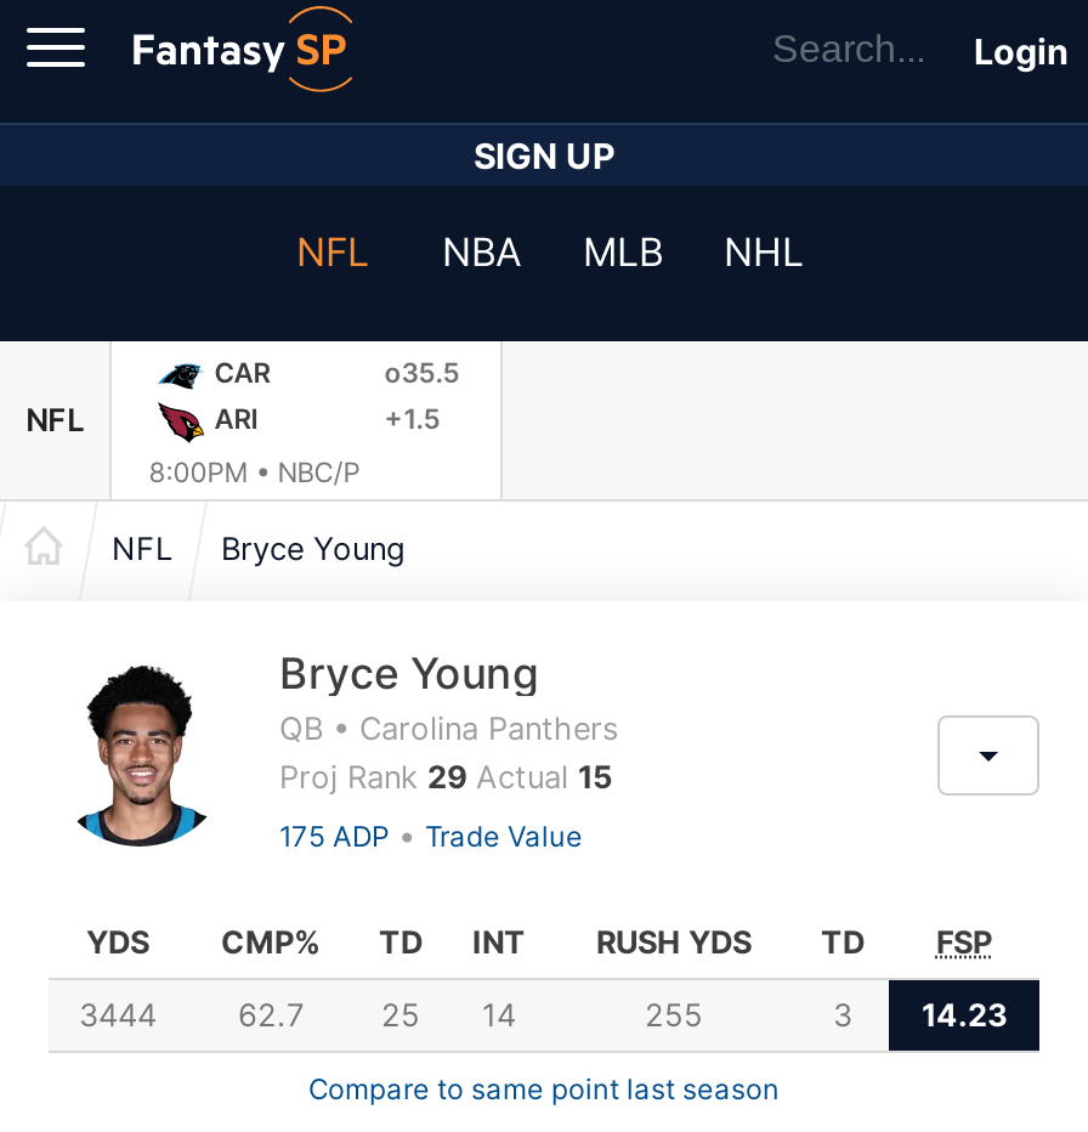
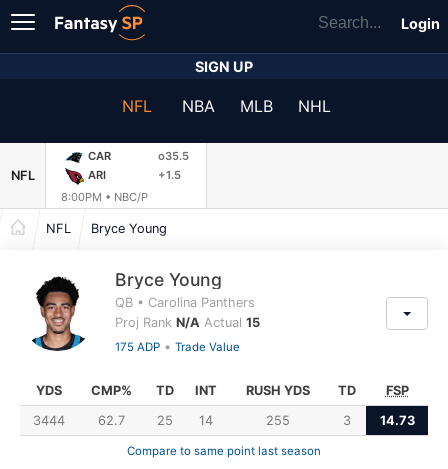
[279,759,612,796] Proj Rank 29 Actual 15 -> [115,315,260,330] Proj Rank N/A Actual 15
[833,997,1007,1034] 3 14.23 -> [343,413,414,428] 3 14.73

